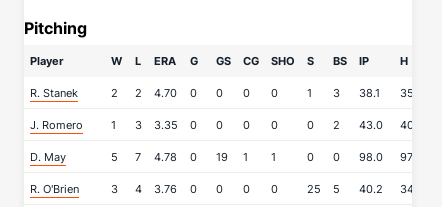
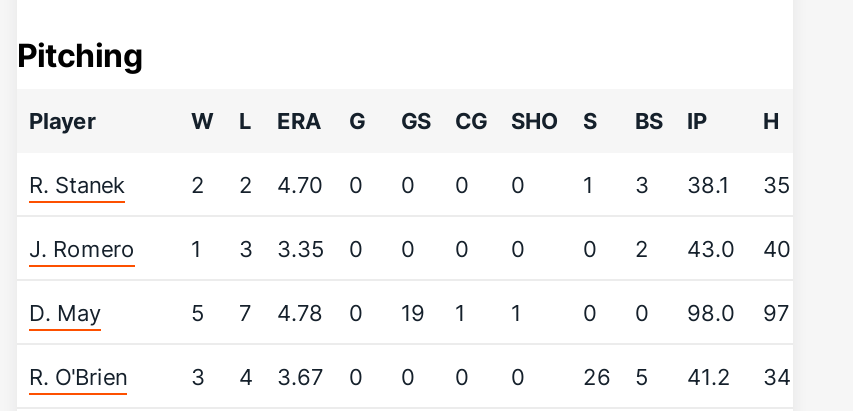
[111,182,278,196] 3 4 3.76 0 0 0 0 -> [191,363,525,391] 3 4 3.67 0 0 0 0
[307,182,321,196] 25 -> [583,363,611,391] 26
[359,182,383,196] 40.2 -> [687,363,731,391] 41.2

